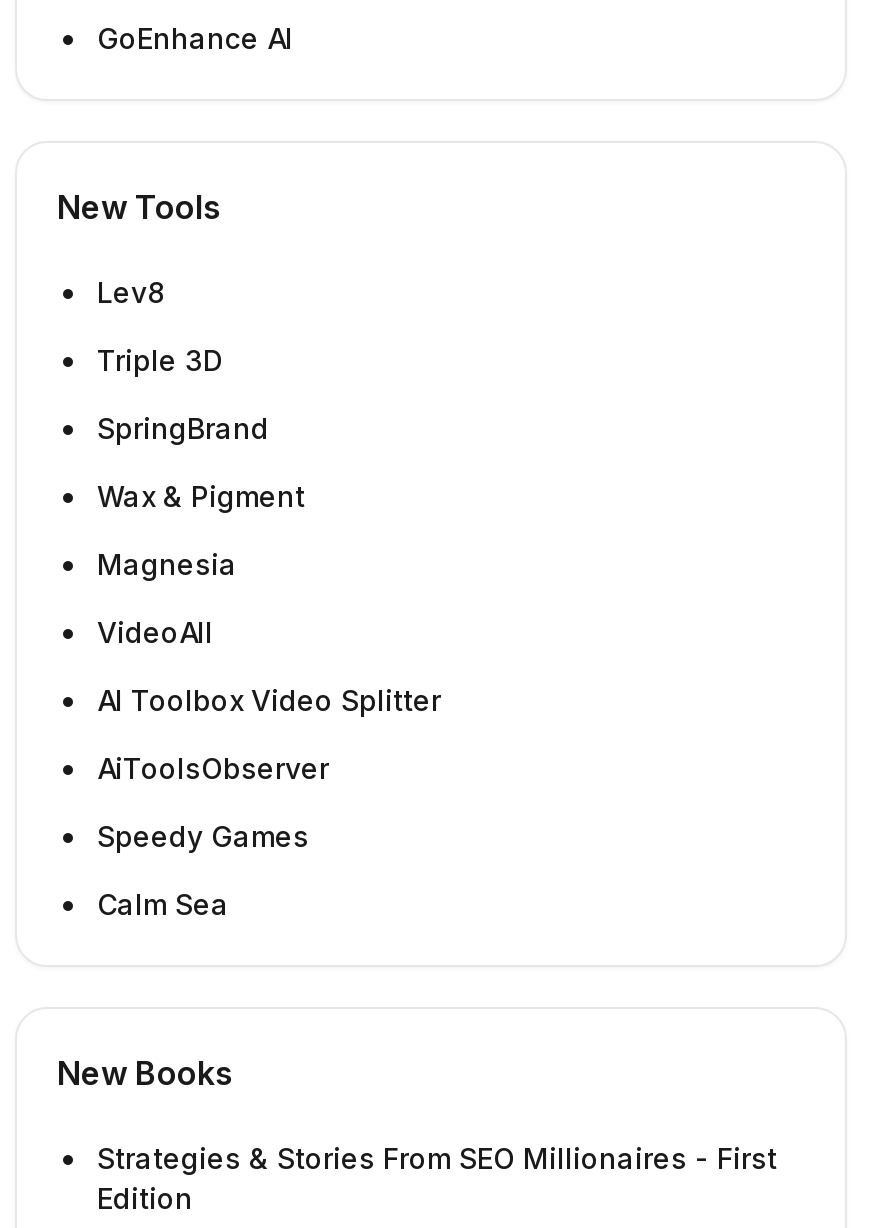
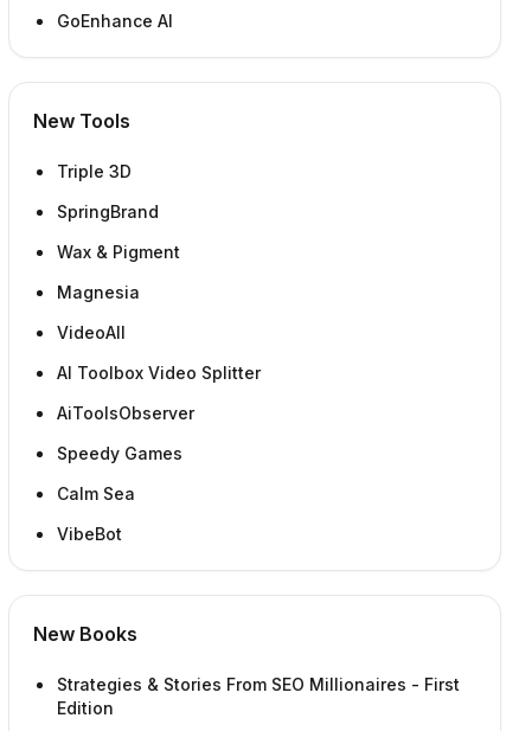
[97,275,165,309] Lev8 -> none
moved [97,343,441,921] -> [57,161,261,503]: Triple 3D | SpringBrand | Wax & Pigment | ... | Speedy Games | Calm Sea
none -> [57,524,122,544] VibeBot

